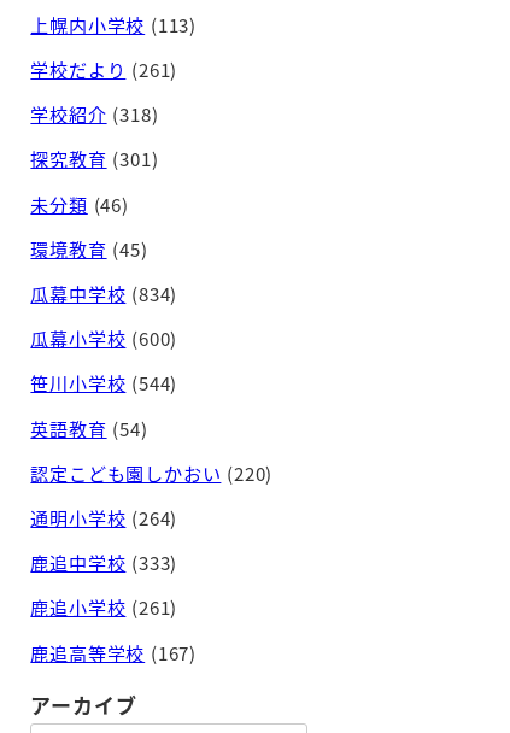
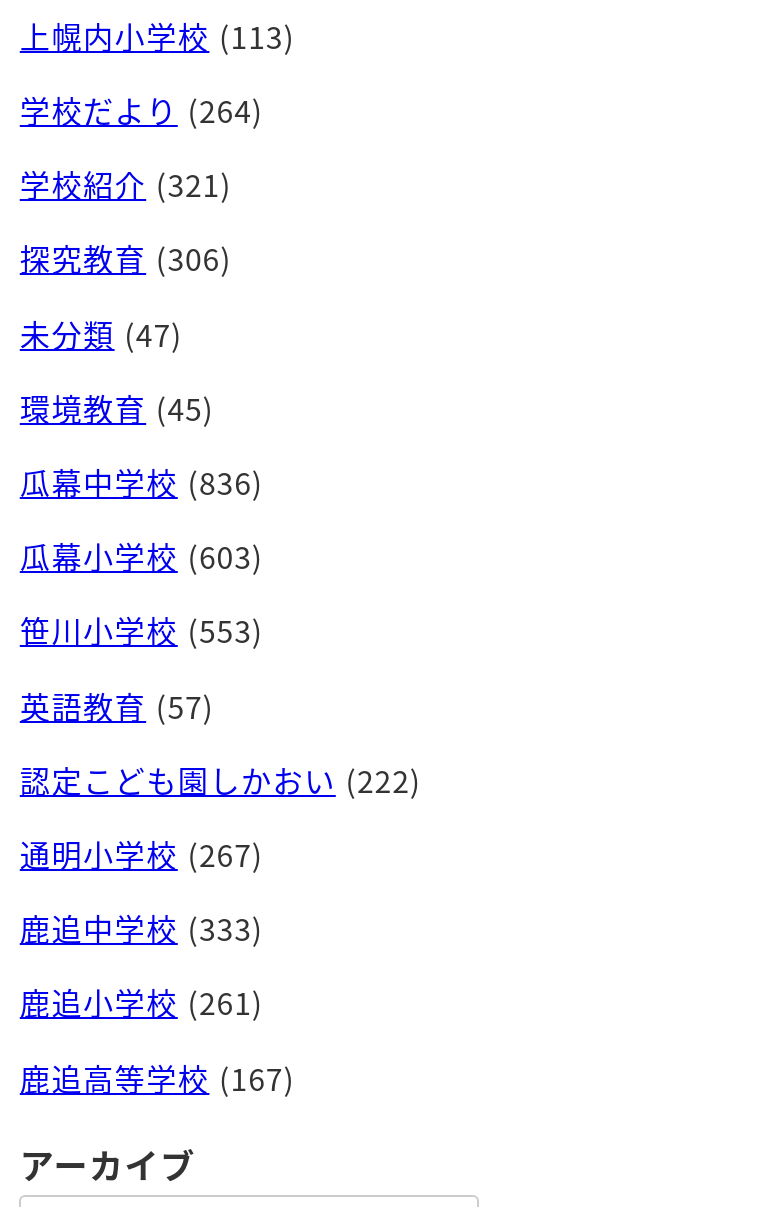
[31,56,177,82] 学校だより(261) -> [20,87,263,131] 学校だより(264)
[31,100,158,127] 学校紹介(318) -> [20,162,232,206] 学校紹介(321)
[31,145,158,172] 探究教育(301) -> [20,236,232,280] 探究教育(306)
[31,190,129,217] 未分類(46) -> [20,310,183,354] 未分類(47)
[31,280,177,306] 瓜幕中学校(834) -> [20,459,263,503] 瓜幕中学校(836)
[31,325,177,351] 瓜幕小学校(600) -> [20,533,263,577] 瓜幕小学校(603)
[31,369,177,396] 笹川小学校(544) -> [20,608,263,652] 笹川小学校(553)
[31,414,148,441] 英語教育(54) -> [20,682,214,726] 英語教育(57)
[31,459,273,486] 認定こども園しかおい(220) -> [20,757,421,801] 認定こども園しかおい(222)
[31,504,177,530] 通明小学校(264) -> [20,831,263,875] 通明小学校(267)

